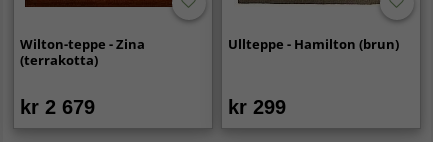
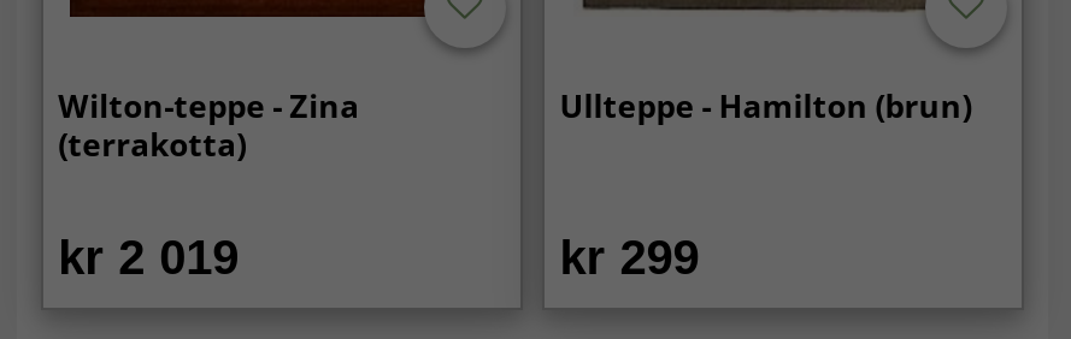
[20,96,95,118] kr 2 679 -> [58,231,239,283] kr 2 019

